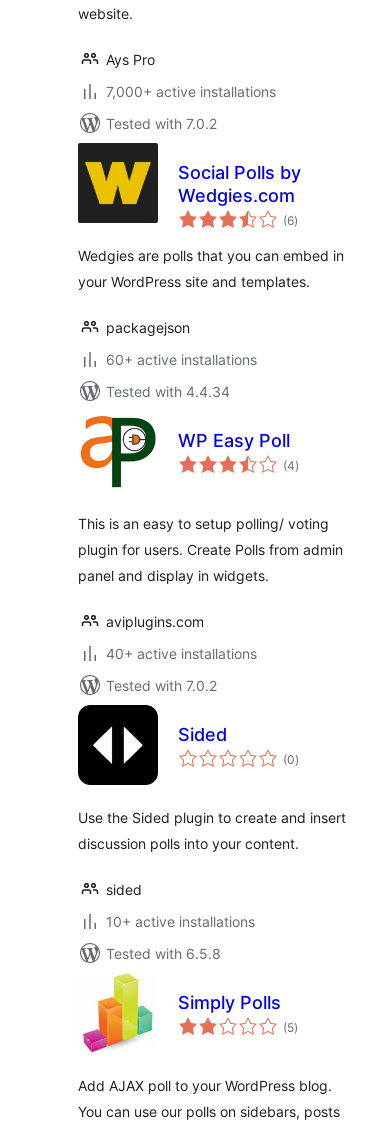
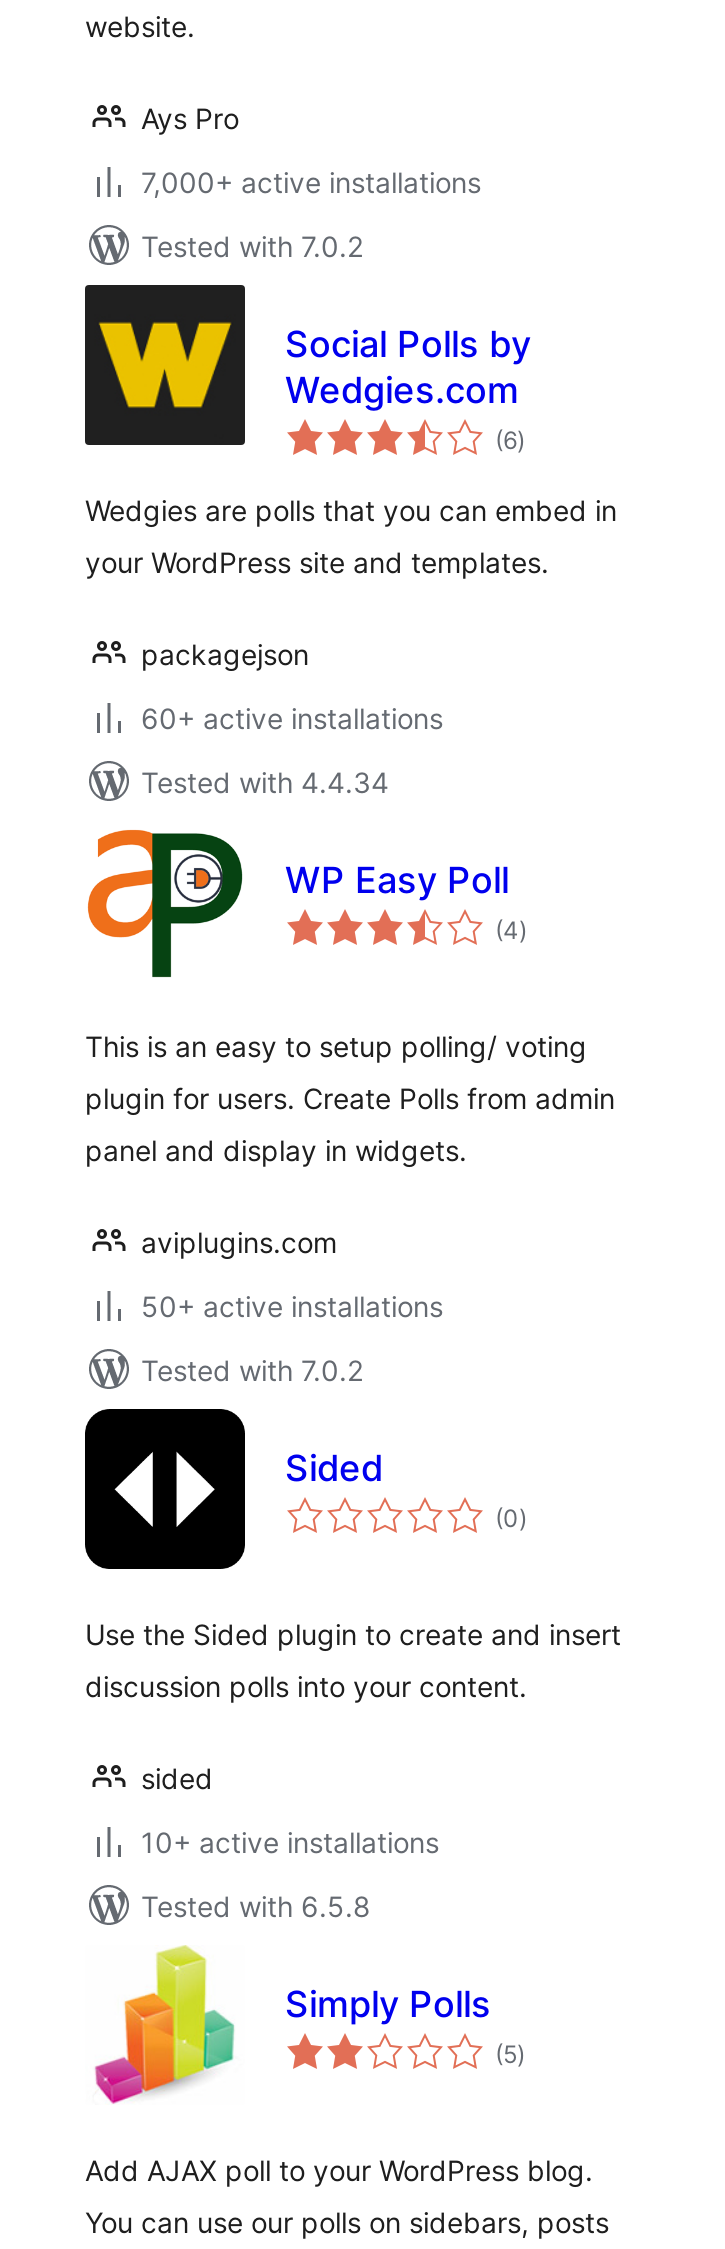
[106,645,257,662] 40+ active installations -> [141,1289,443,1323] 50+ active installations

